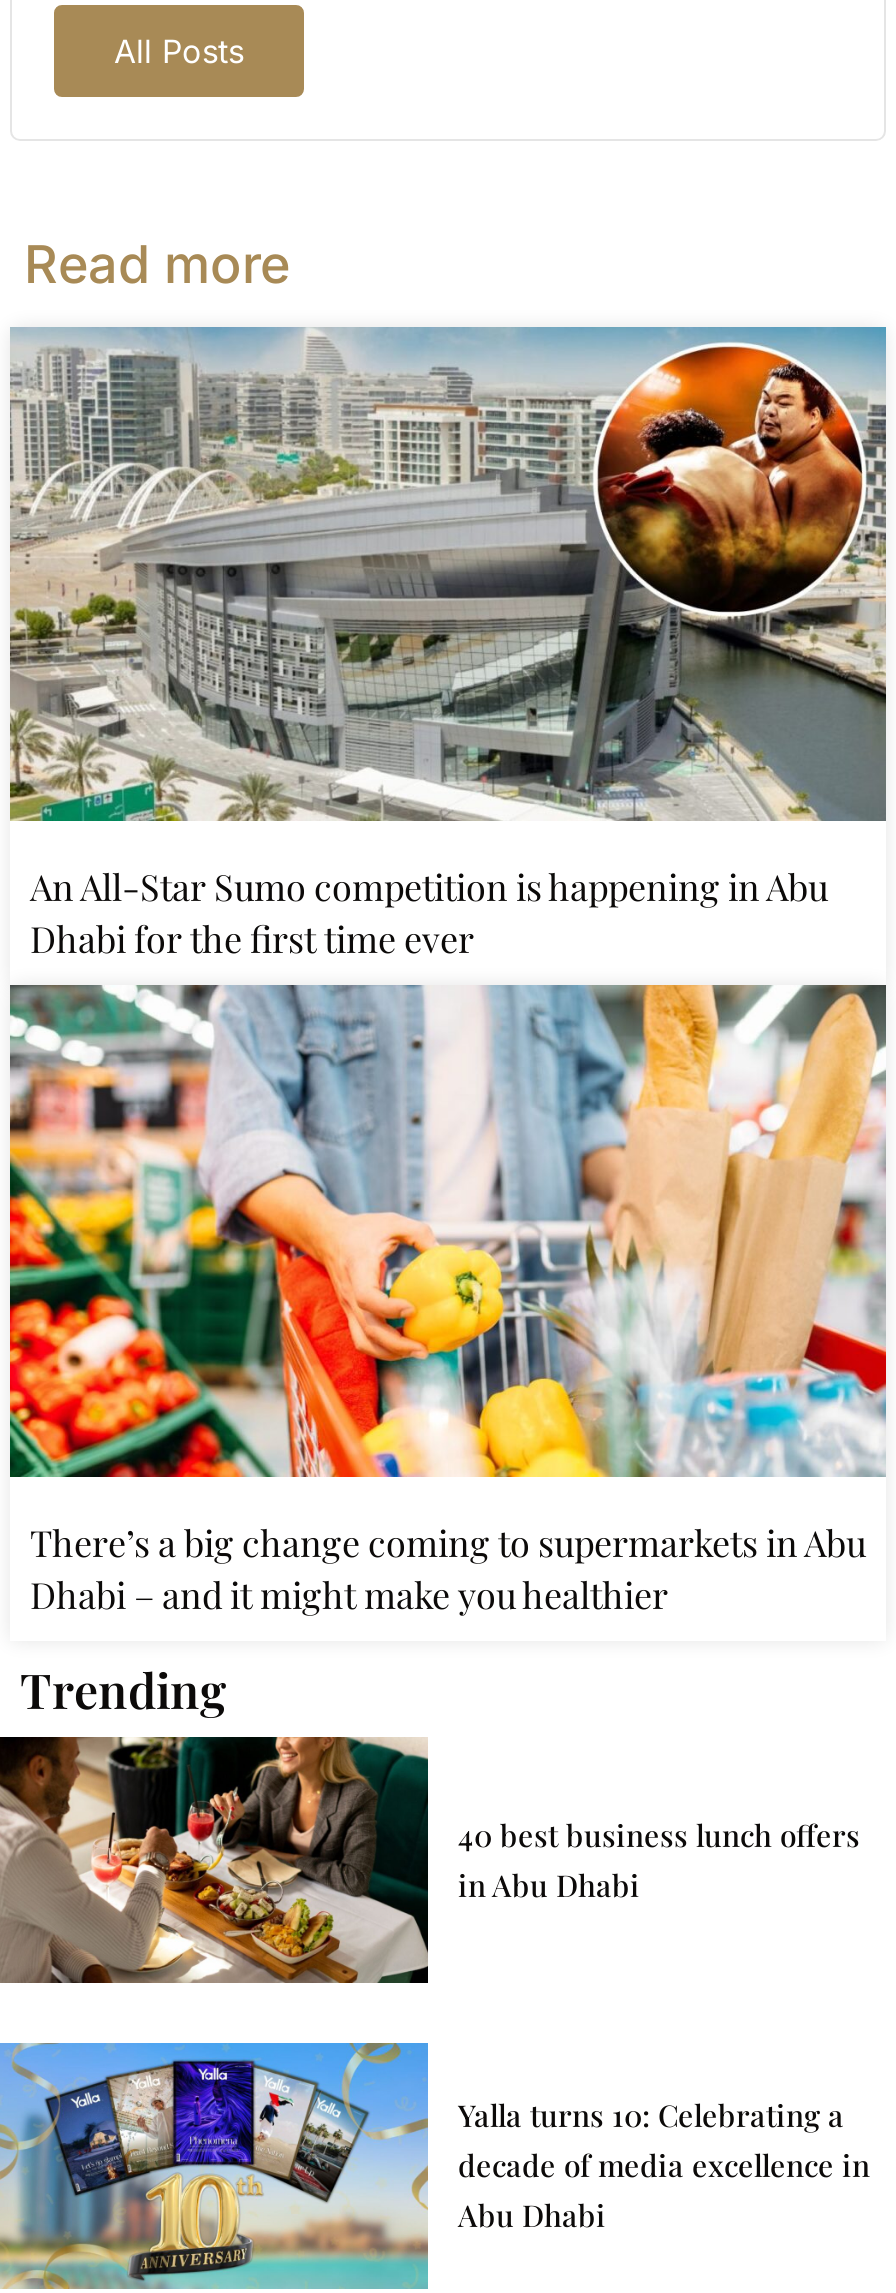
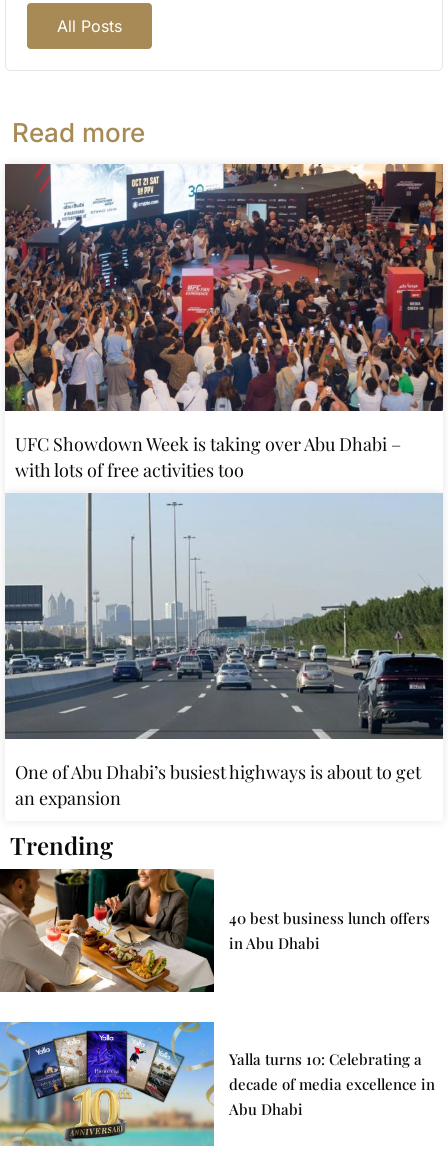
[8,325,888,962] [image] | An All-Star Sumo competition is happening in Abu | Dhabi for the first time ever -> [4,163,444,482] [image] | UFC Showdown Week is taking over Abu Dhabi – | with lots of free activities too
[8,983,888,1619] [image] | There’s a big change coming to supermarkets in Abu | Dhabi – and it might make you healthier -> [4,493,444,810] [image] | One of Abu Dhabi’s busiest highways is about to get | an expansion

